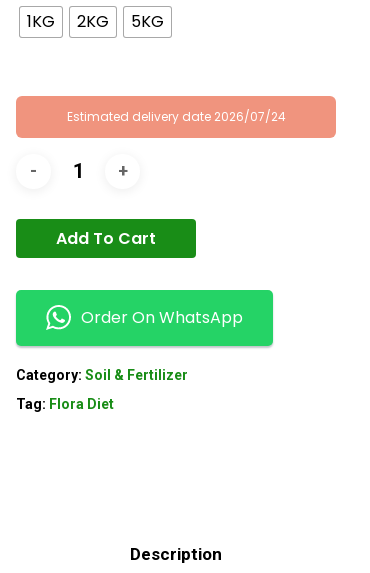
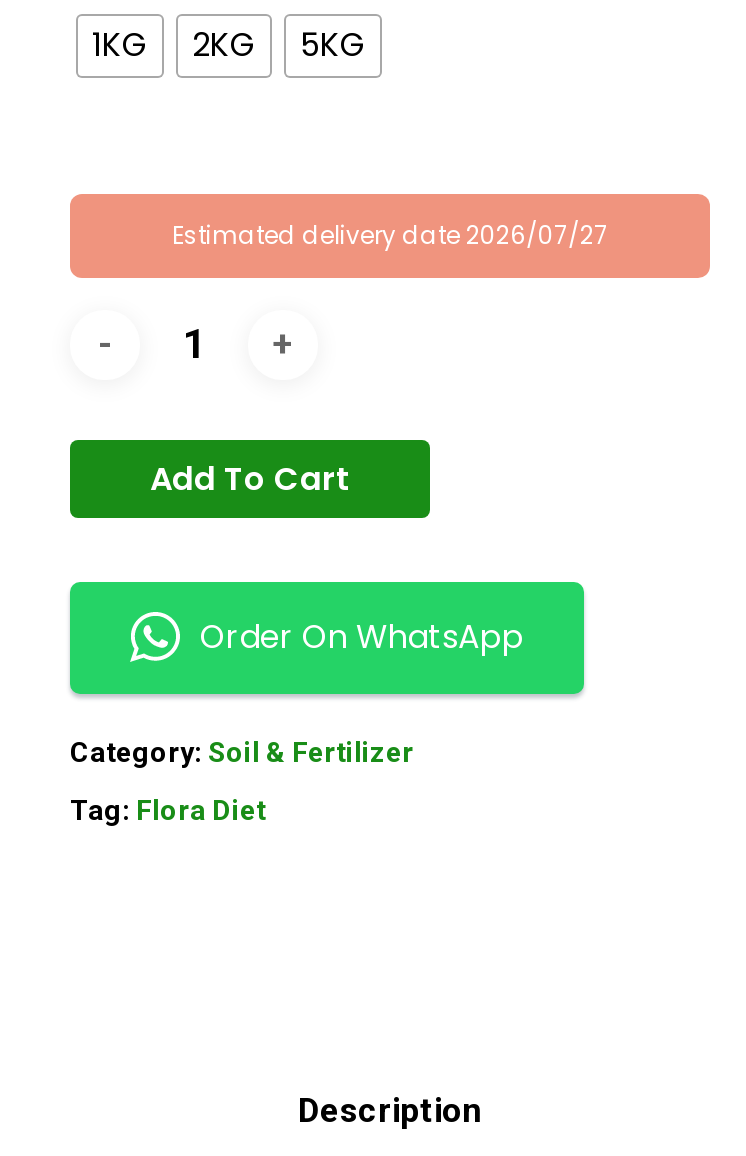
[66,108,285,125] Estimated delivery date 2026/07/24 -> [172,217,608,251] Estimated delivery date 2026/07/27

